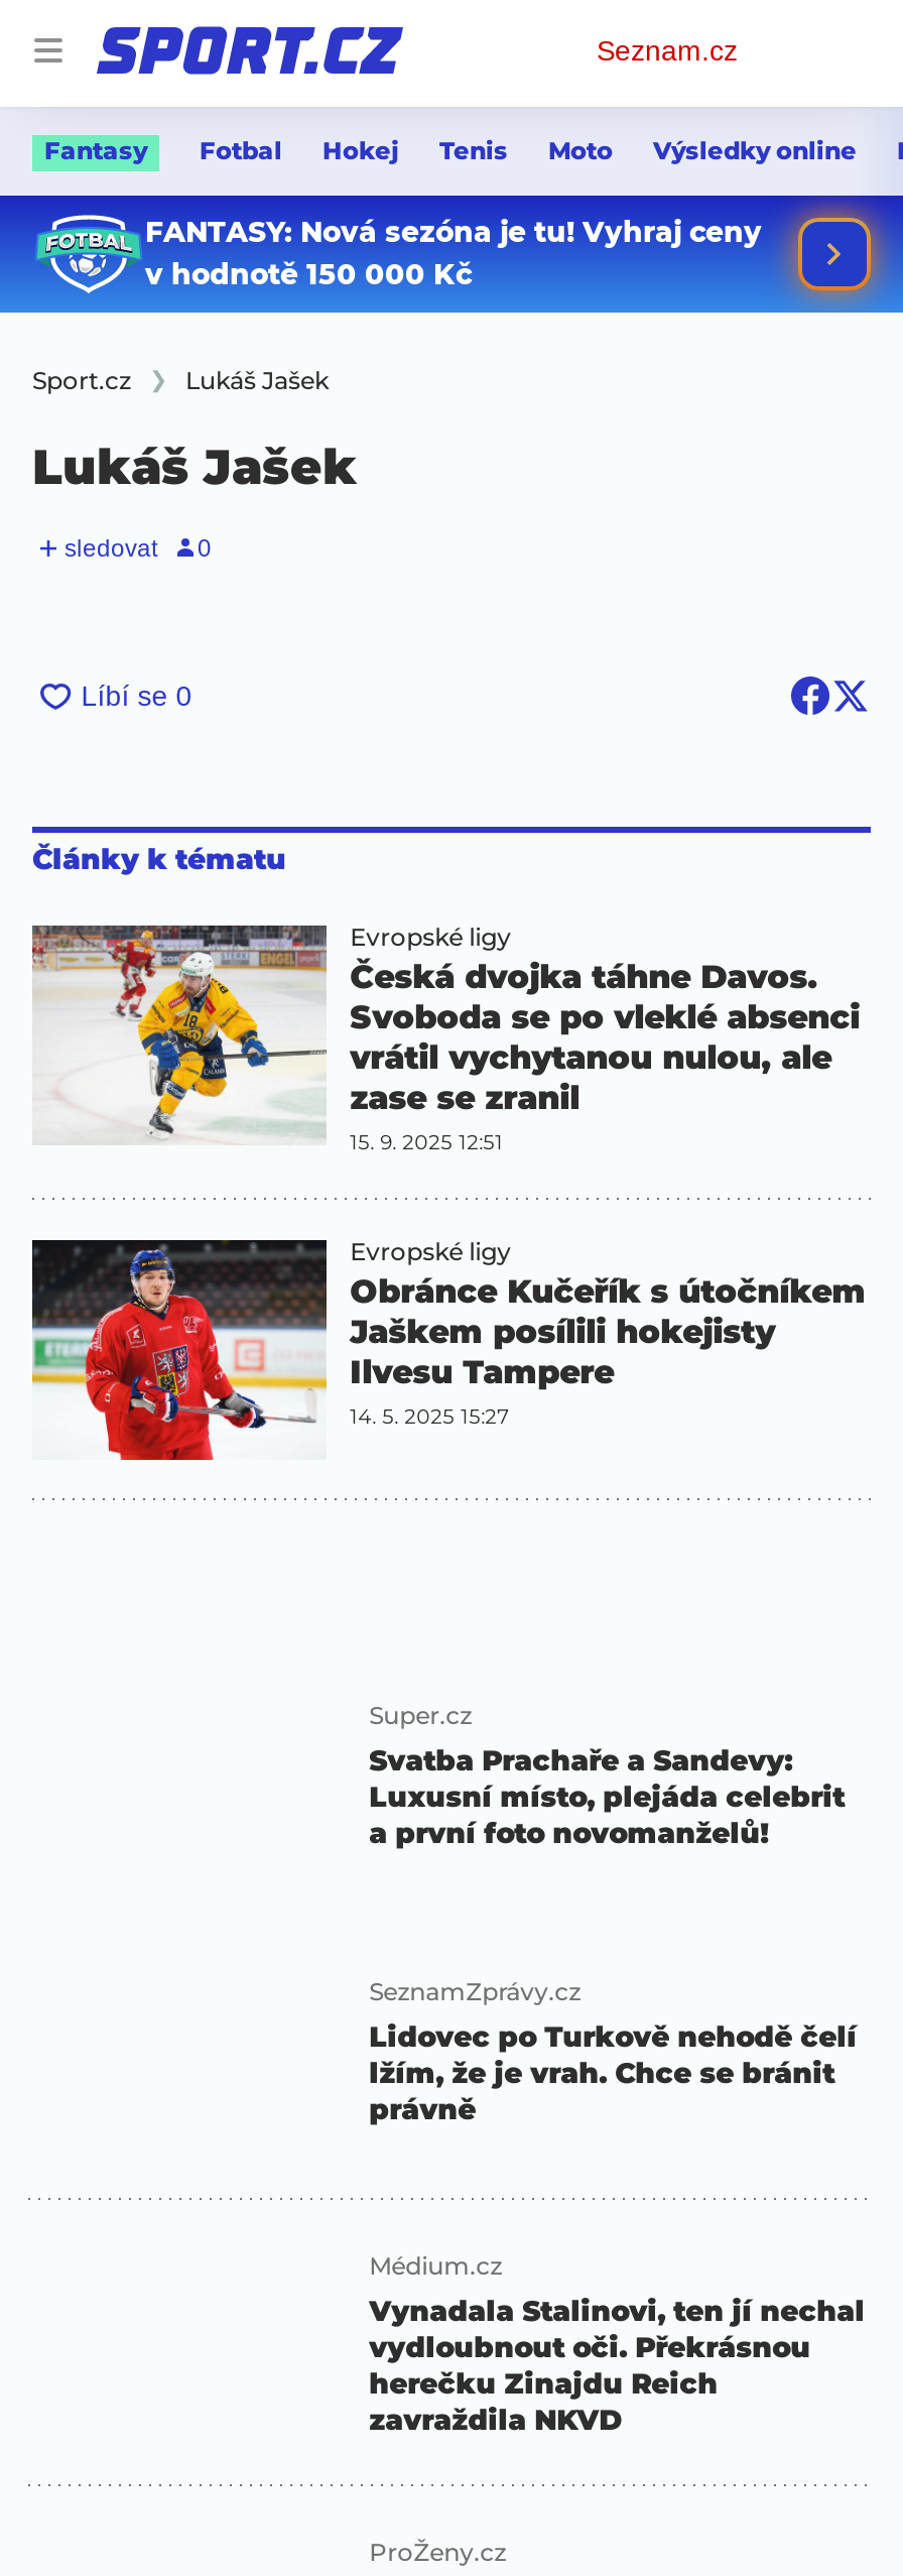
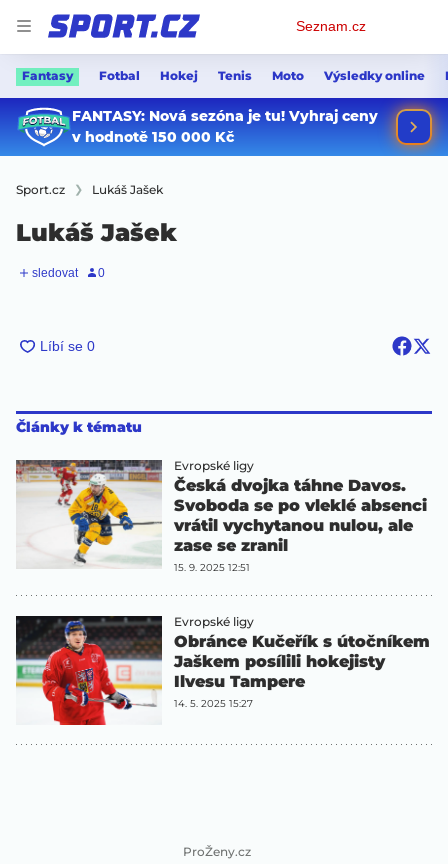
[369,1700,845,1851] Super.cz | Svatba Prachaře a Sandevy: | Luxusní místo, plejáda celebrit | a první foto novomanželů! -> none
[369,1975,857,2126] SeznamZprávy.cz | Lidovec po Turkově nehodě čelí | lžím, že je vrah. Chce se bránit | právně -> none
[369,2250,865,2438] Médium.cz | Vynadala Stalinovi, ten jí nechal | vydloubnout oči. Překrásnou | herečku Zinajdu Reich | zavraždila NKVD -> none

